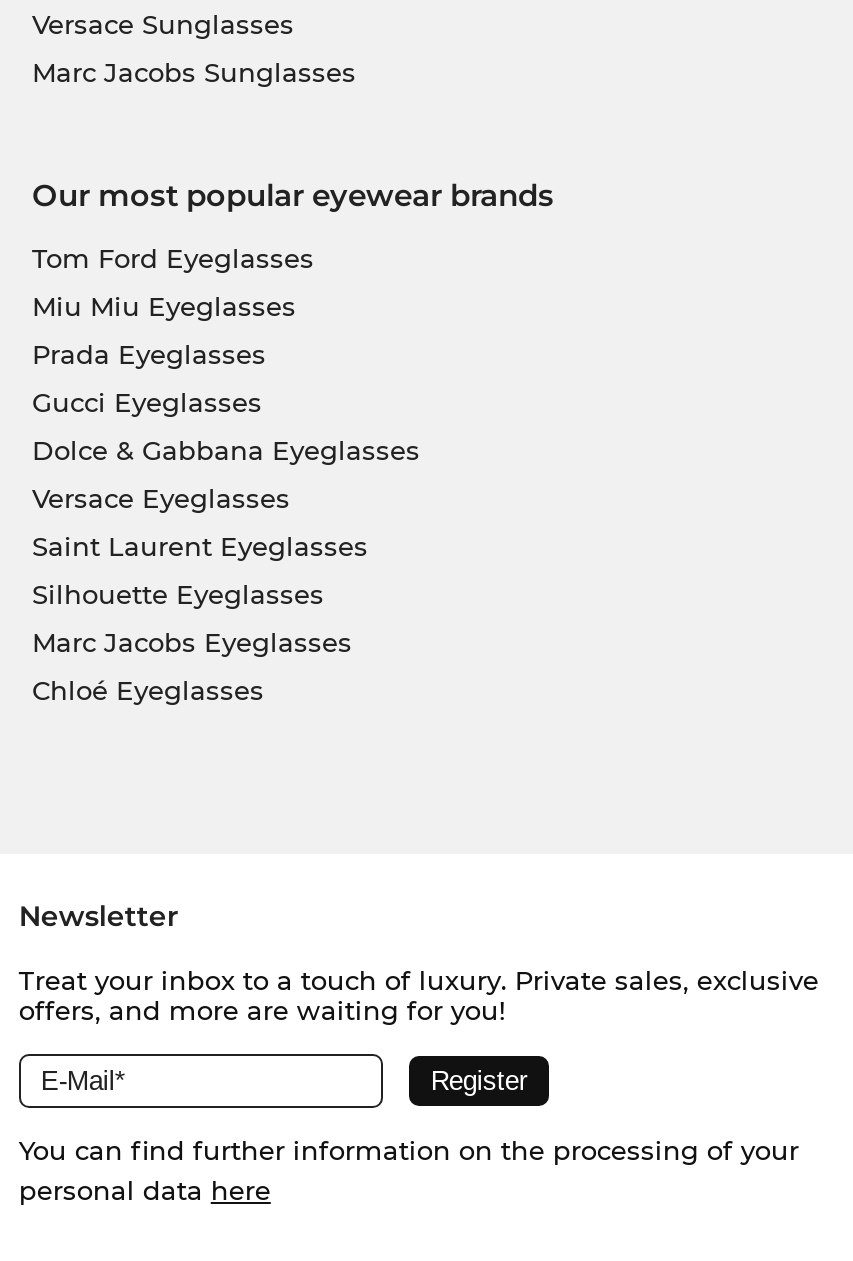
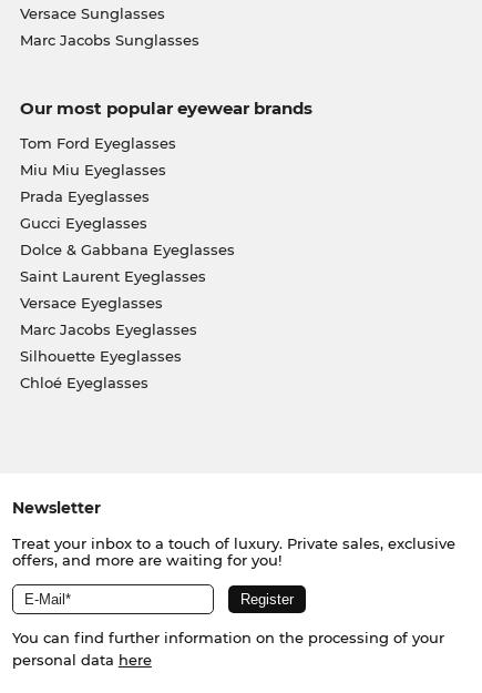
moved [32,482,290,514] -> [19,294,162,312]: Versace Eyeglasses
moved [32,530,368,562] -> [19,267,206,285]: Saint Laurent Eyeglasses
moved [32,578,324,610] -> [19,347,181,365]: Silhouette Eyeglasses
moved [32,626,352,658] -> [19,321,197,338]: Marc Jacobs Eyeglasses

